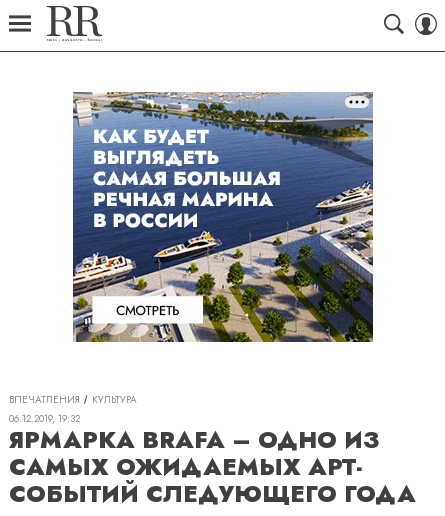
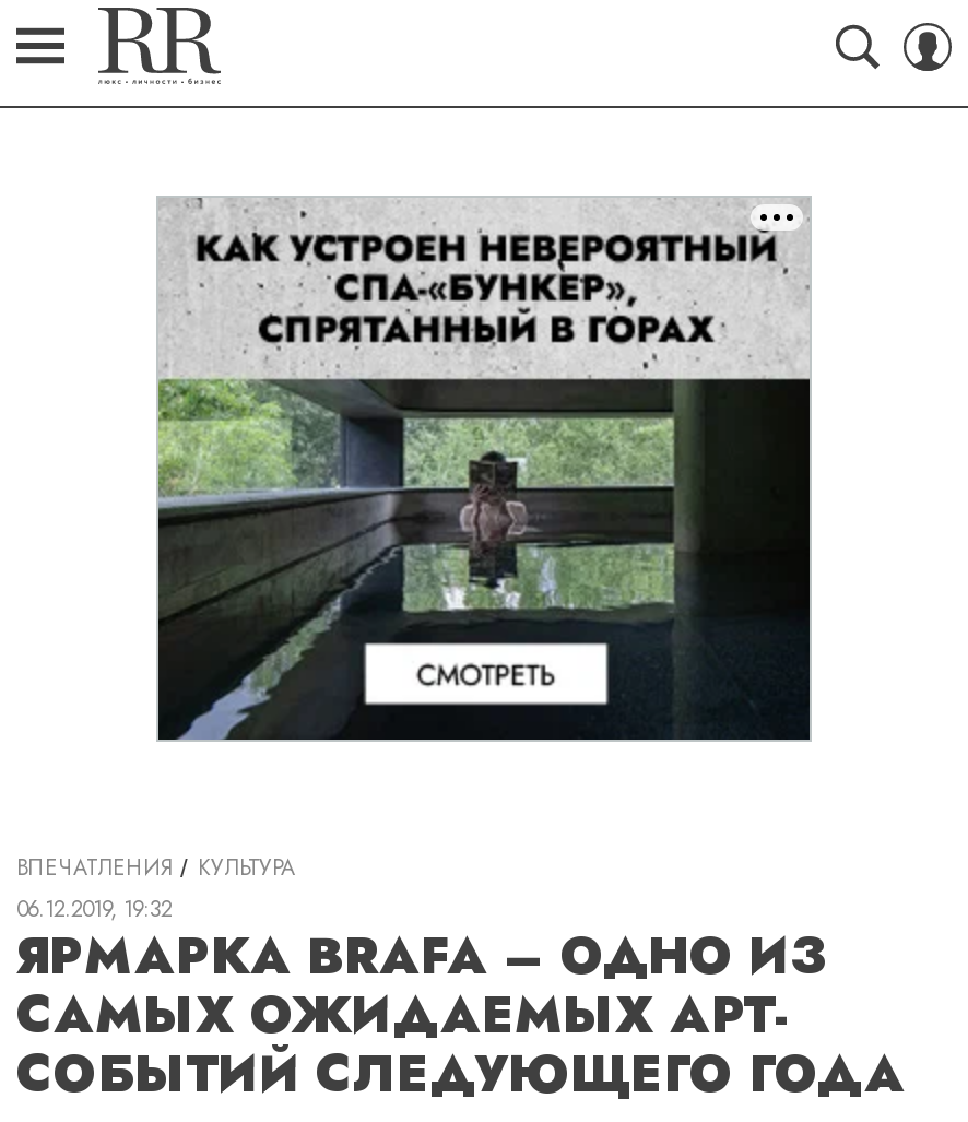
[72,92,374,343] [image] -> [156,198,812,742] [image]

